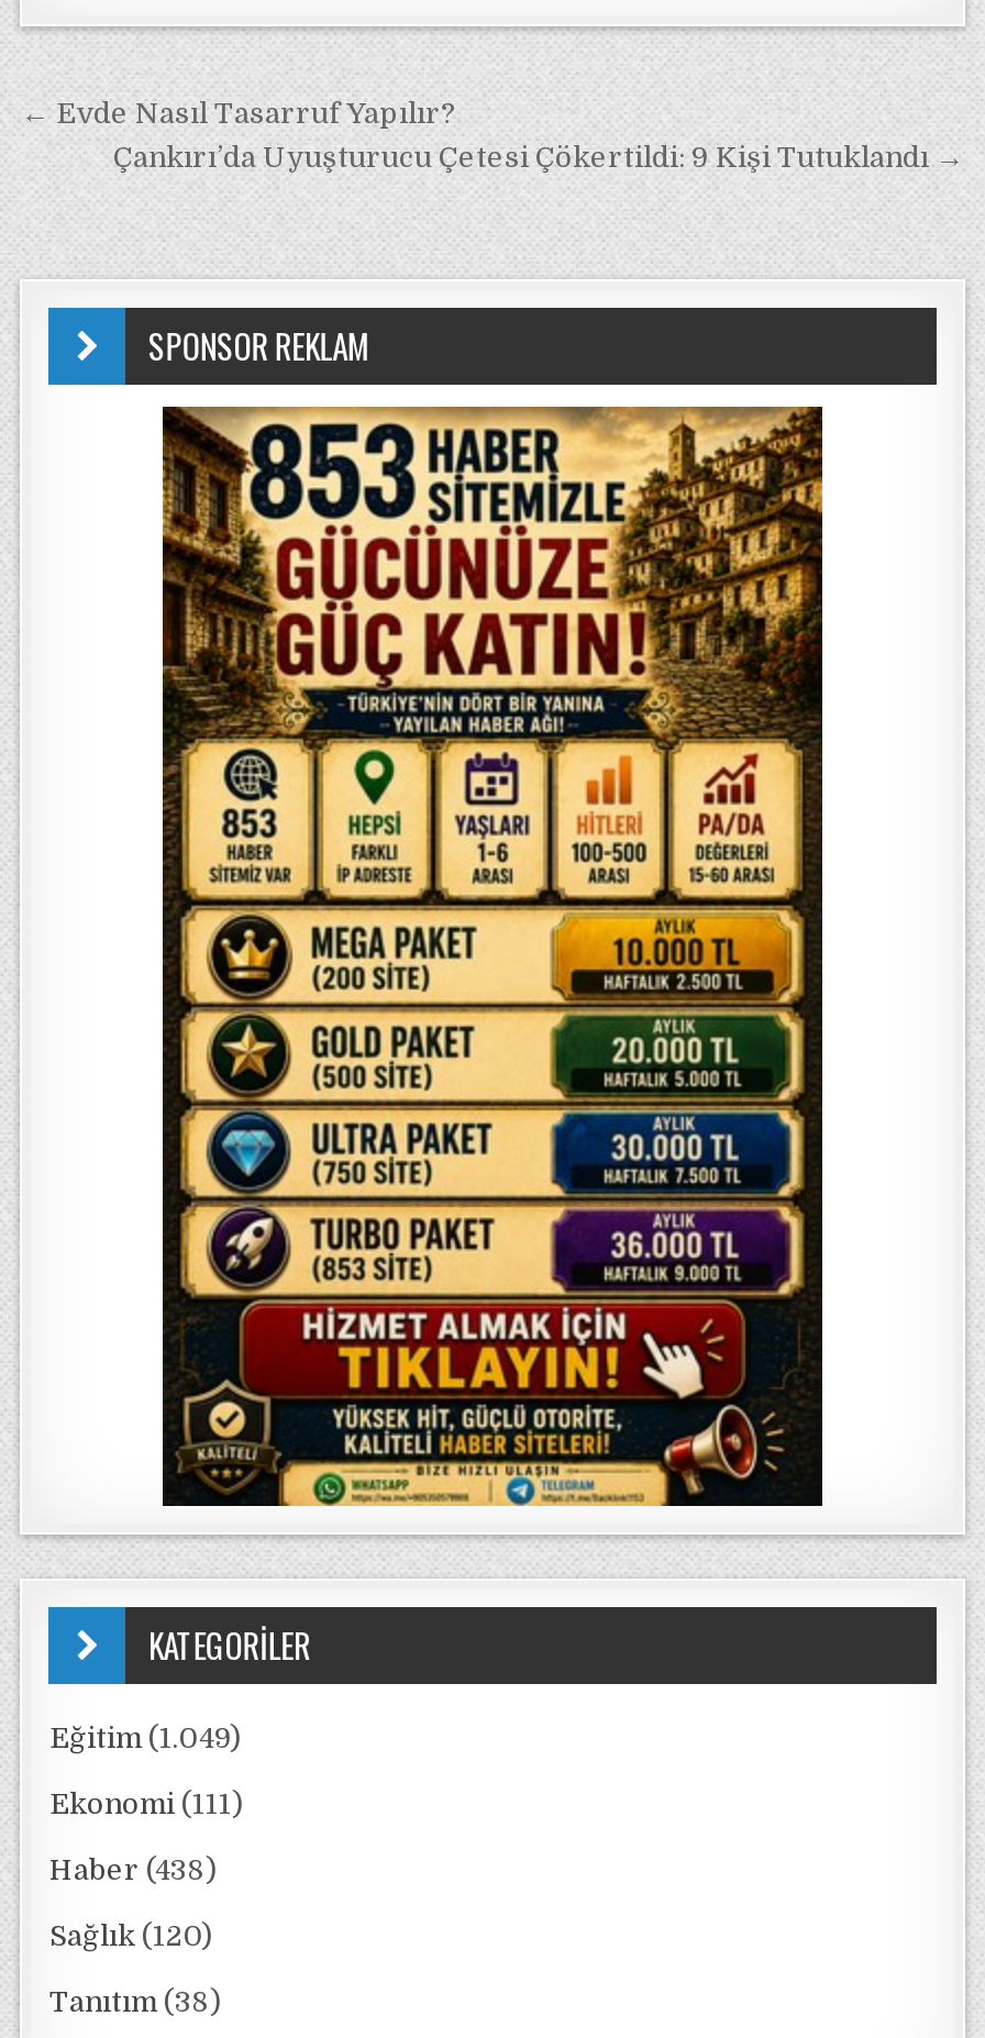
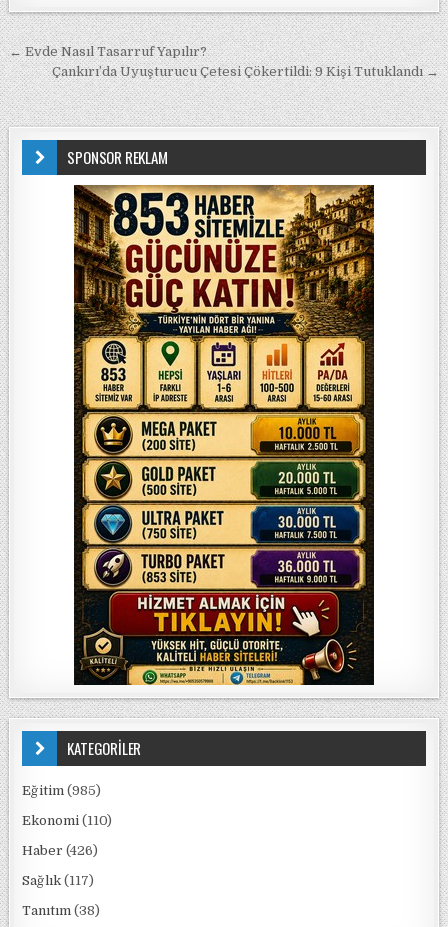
[49,1721,241,1754] Eğitim (1.049) -> [22,783,101,798] Eğitim (985)
[49,1787,243,1820] Ekonomi (111) -> [22,813,112,828] Ekonomi (110)
[49,1853,217,1886] Haber (438) -> [22,843,98,858] Haber (426)
[49,1919,212,1952] Sağlık (120) -> [22,873,94,888] Sağlık (117)

